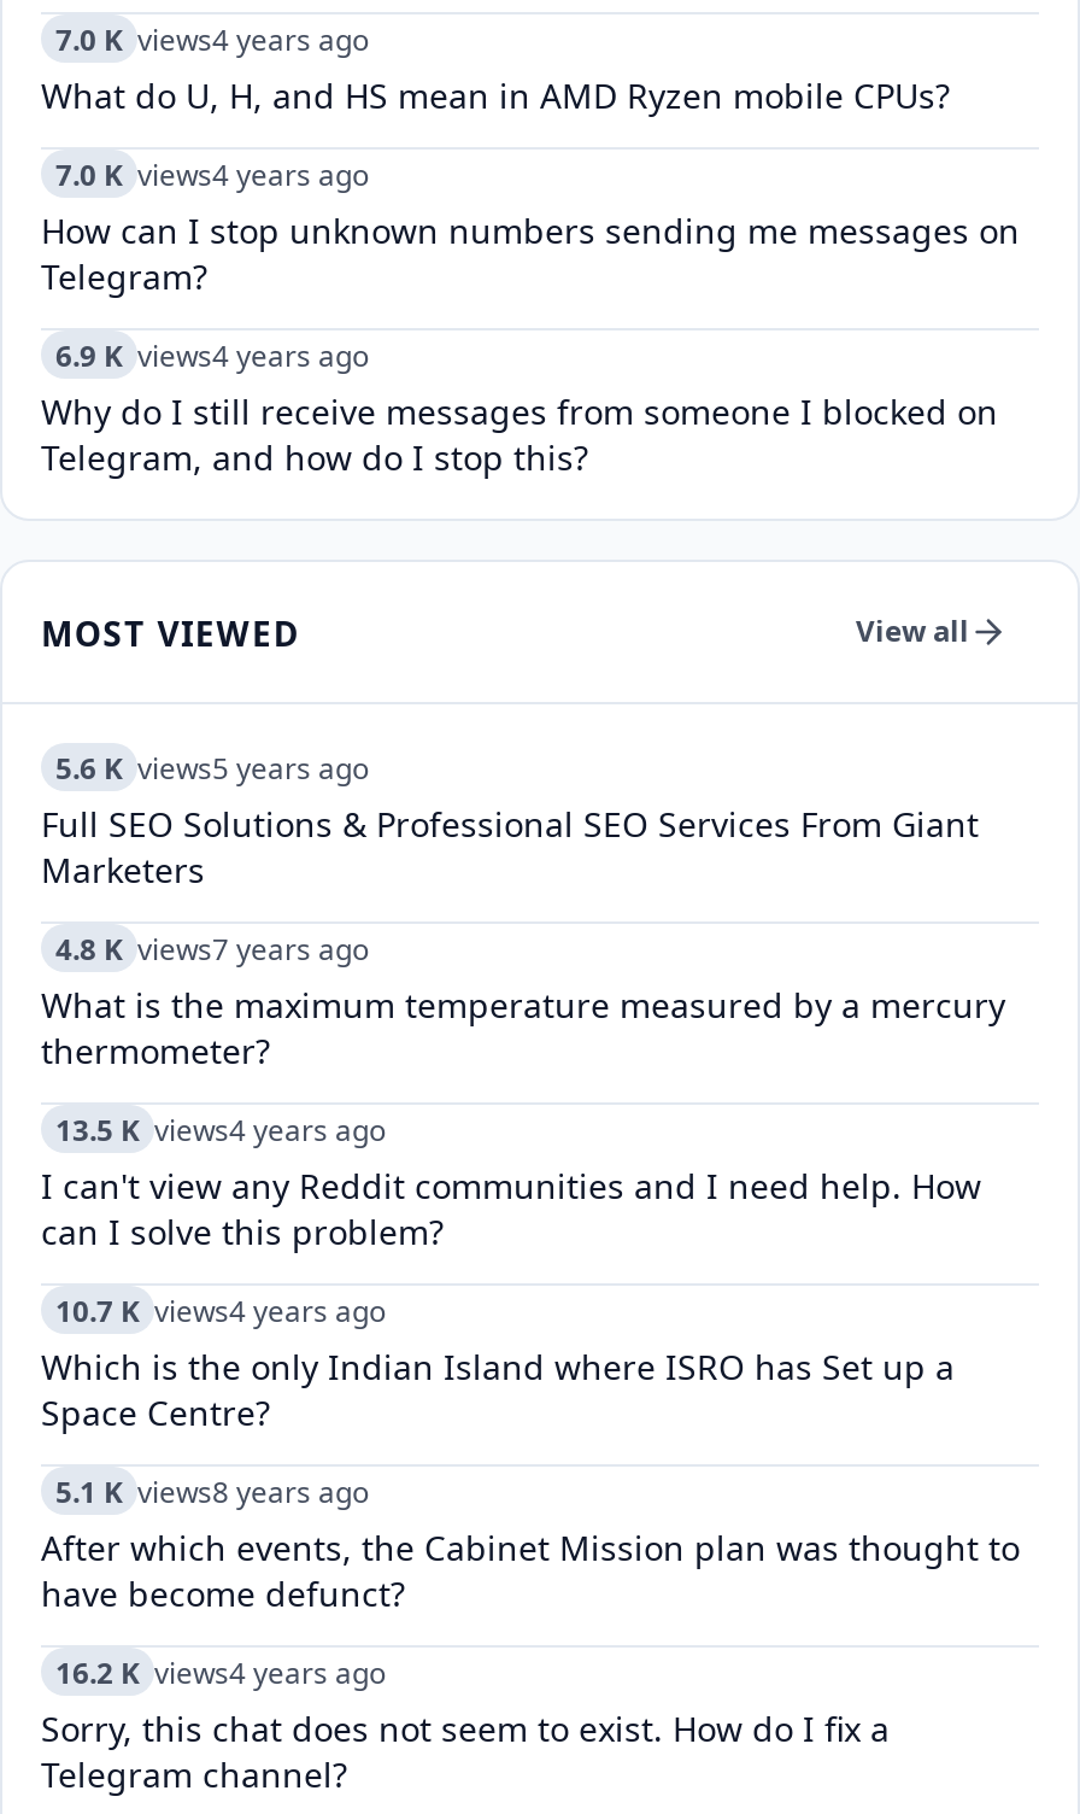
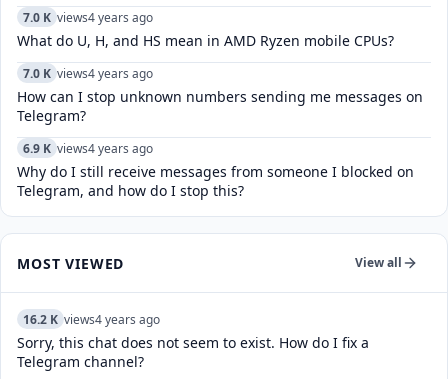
[41,747,1020,1616] 5.6 K views5 years ago | Full SEO Solutions & Professional SEO Services From Giant | Marketers | 4.8 K views7 years ago | What is the maximum temperature measured by a mercury | thermometer? | 13.5 K views4 years ago | I can't view any Reddit communities and I need help. How | can I solve this problem? | 10.7 K views4 years ago | Which is the only Indian Island where ISRO has Set up a | Space Centre? | 5.1 K views8 years ago | After which events, the Cabinet Mission plan was thought to | have become defunct? -> none

